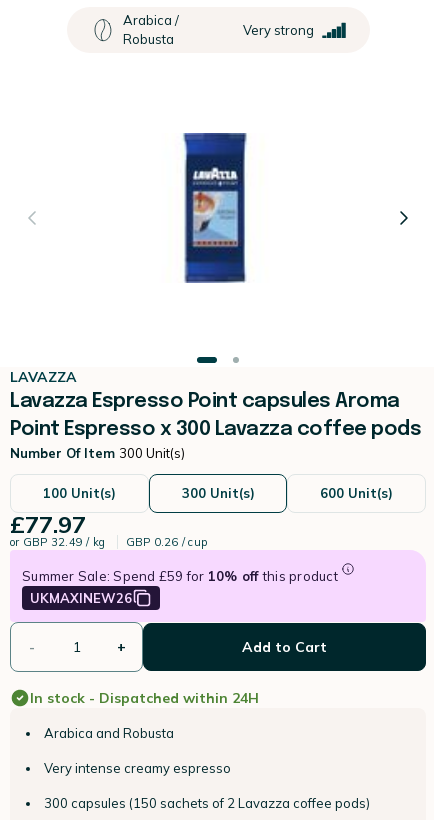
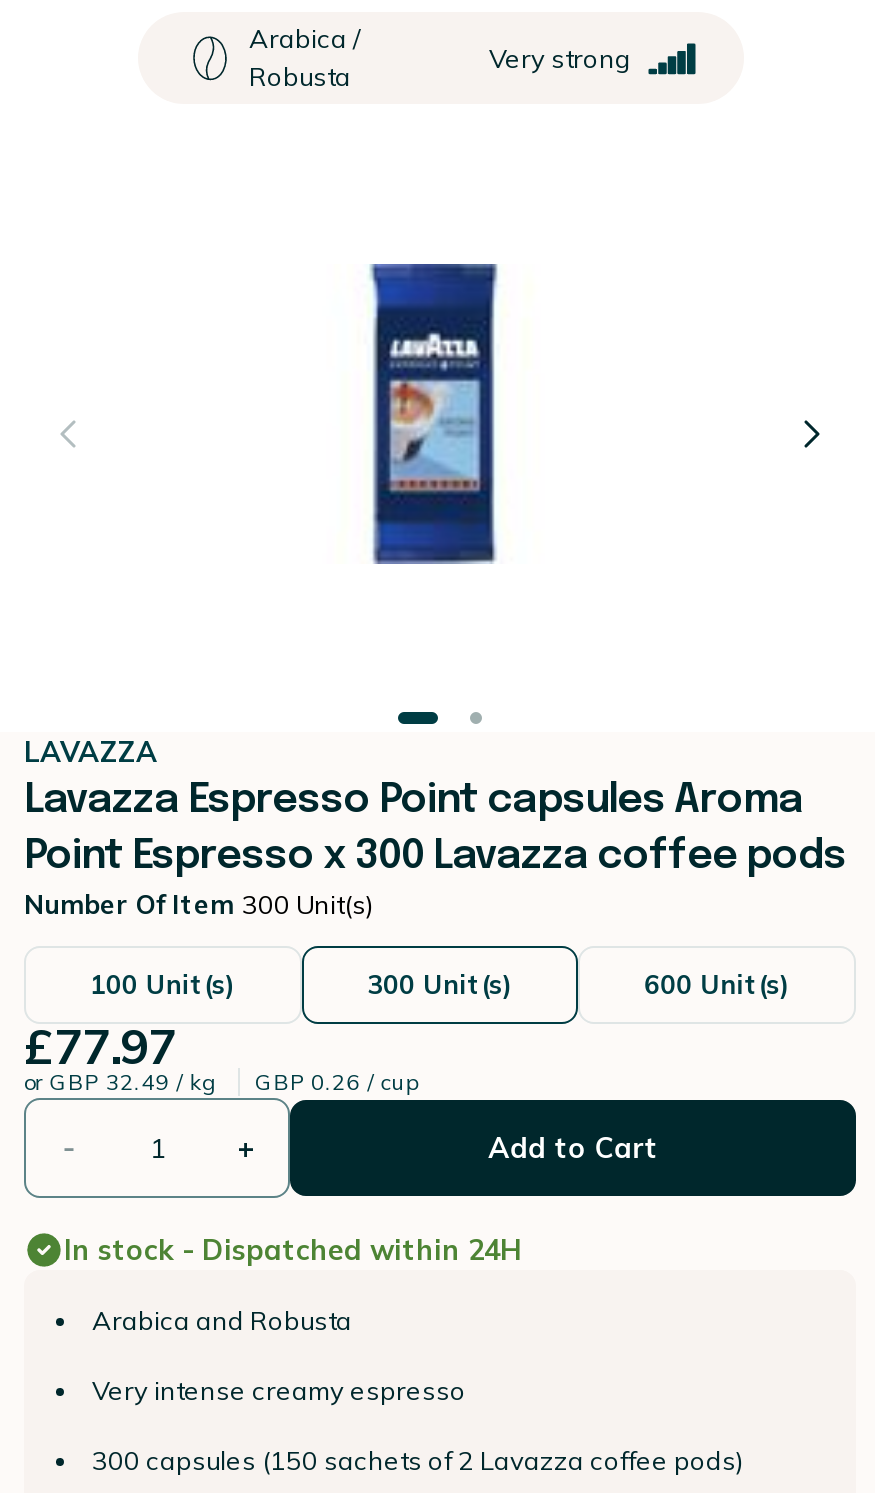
[14,551,425,623] [image] | Summer Sale: Spend £59 for 10% off this product | UKMAXINEW26 -> none

